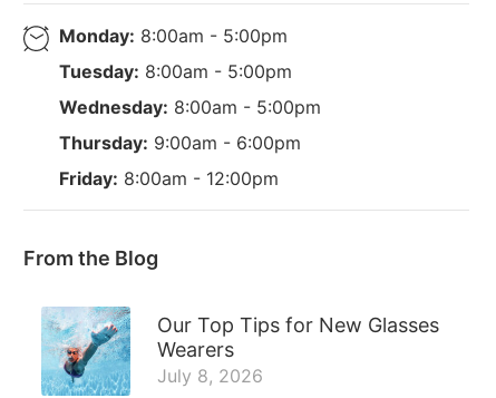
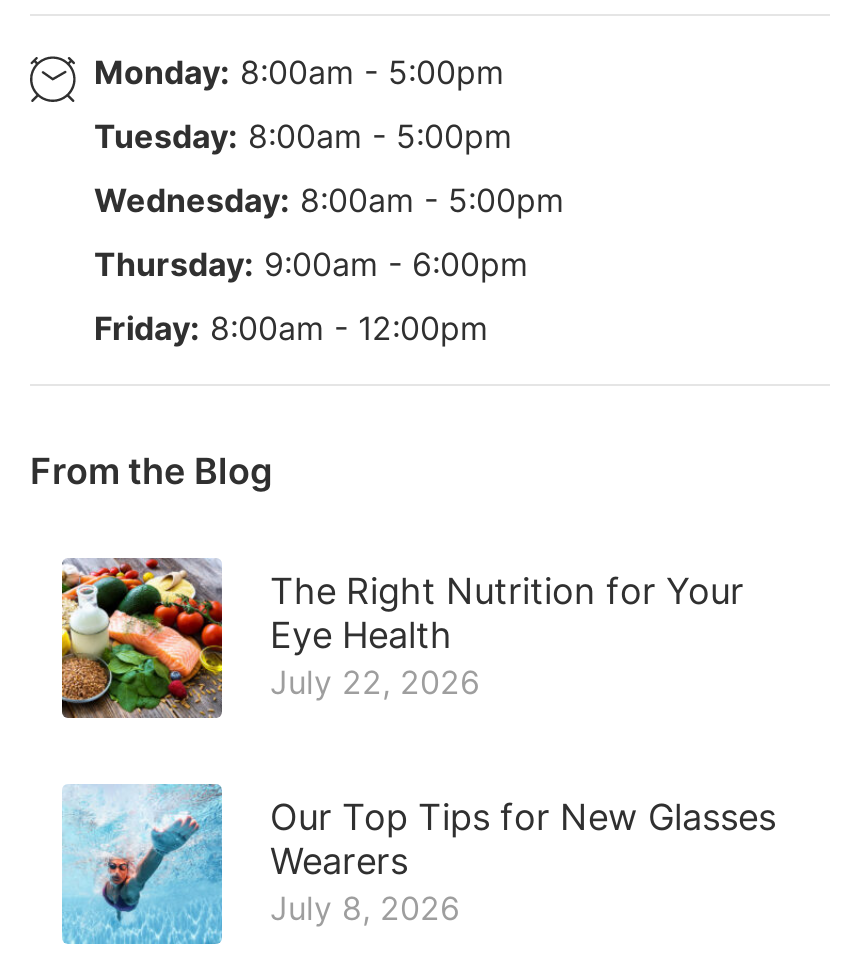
none -> [60,557,744,721] [image] | The Right Nutrition for Your | Eye Health | July 22, 2026

